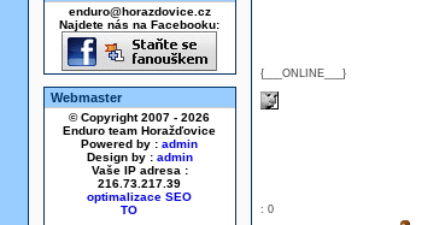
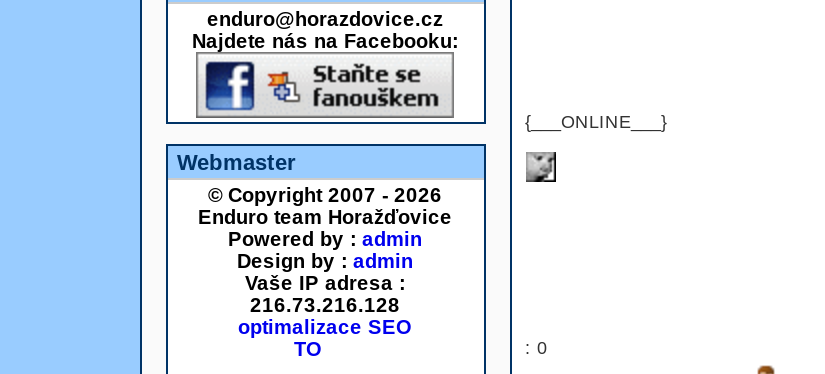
[98,177,181,190] 216.73.217.39 -> [250,294,400,316] 216.73.216.128

